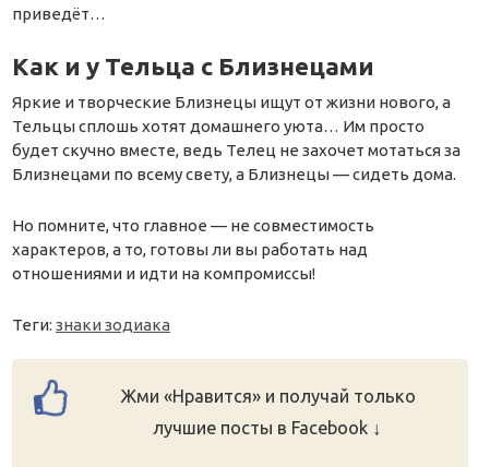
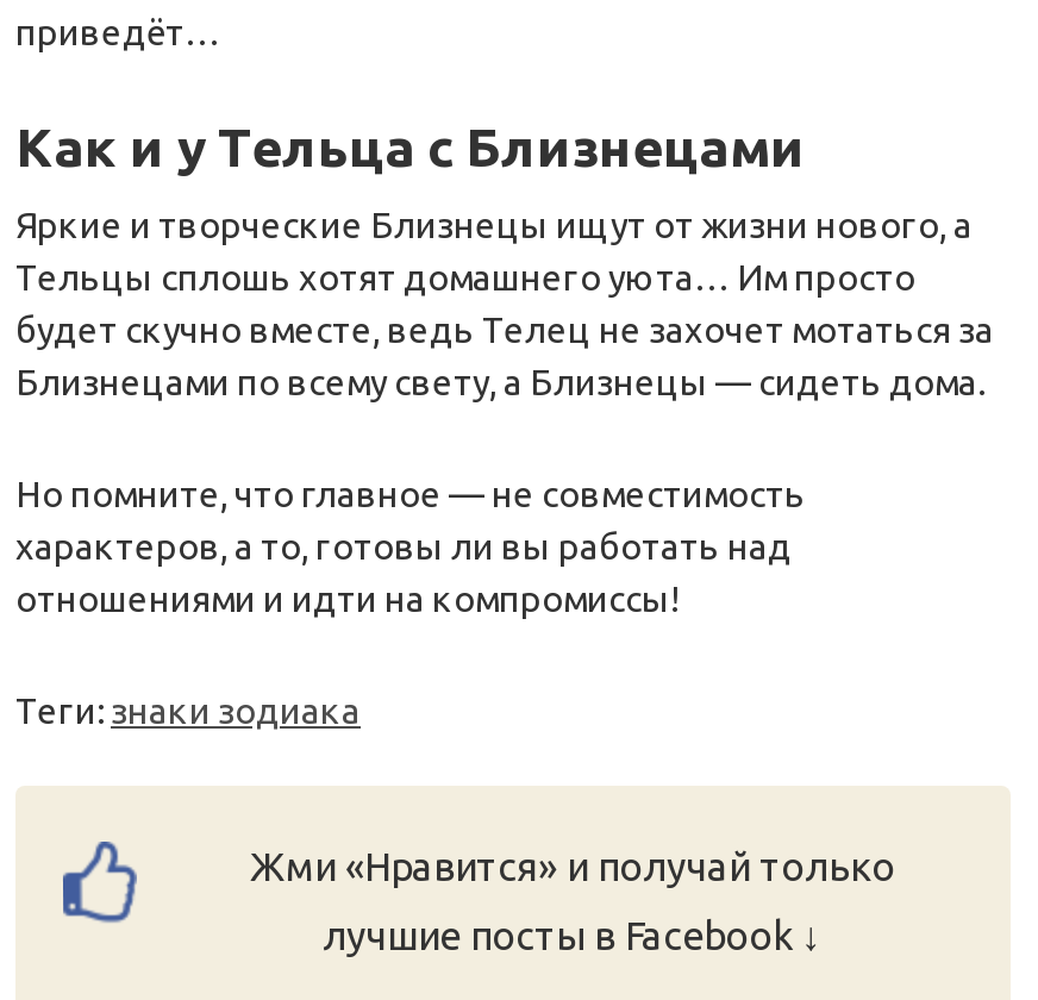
[33,379,69,422] [image] -> [61,829,137,924] [image]

